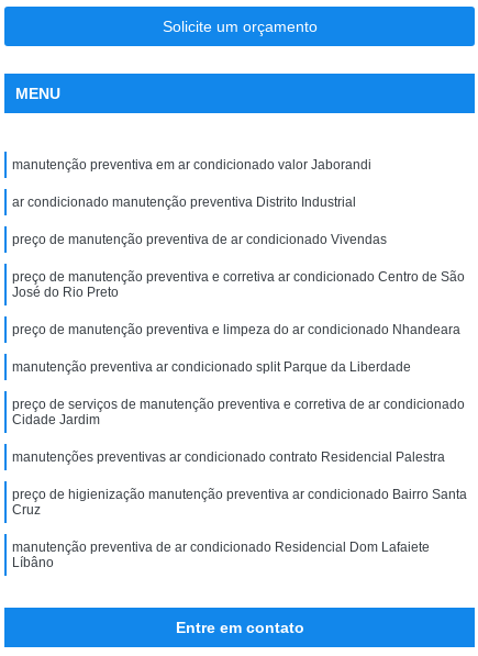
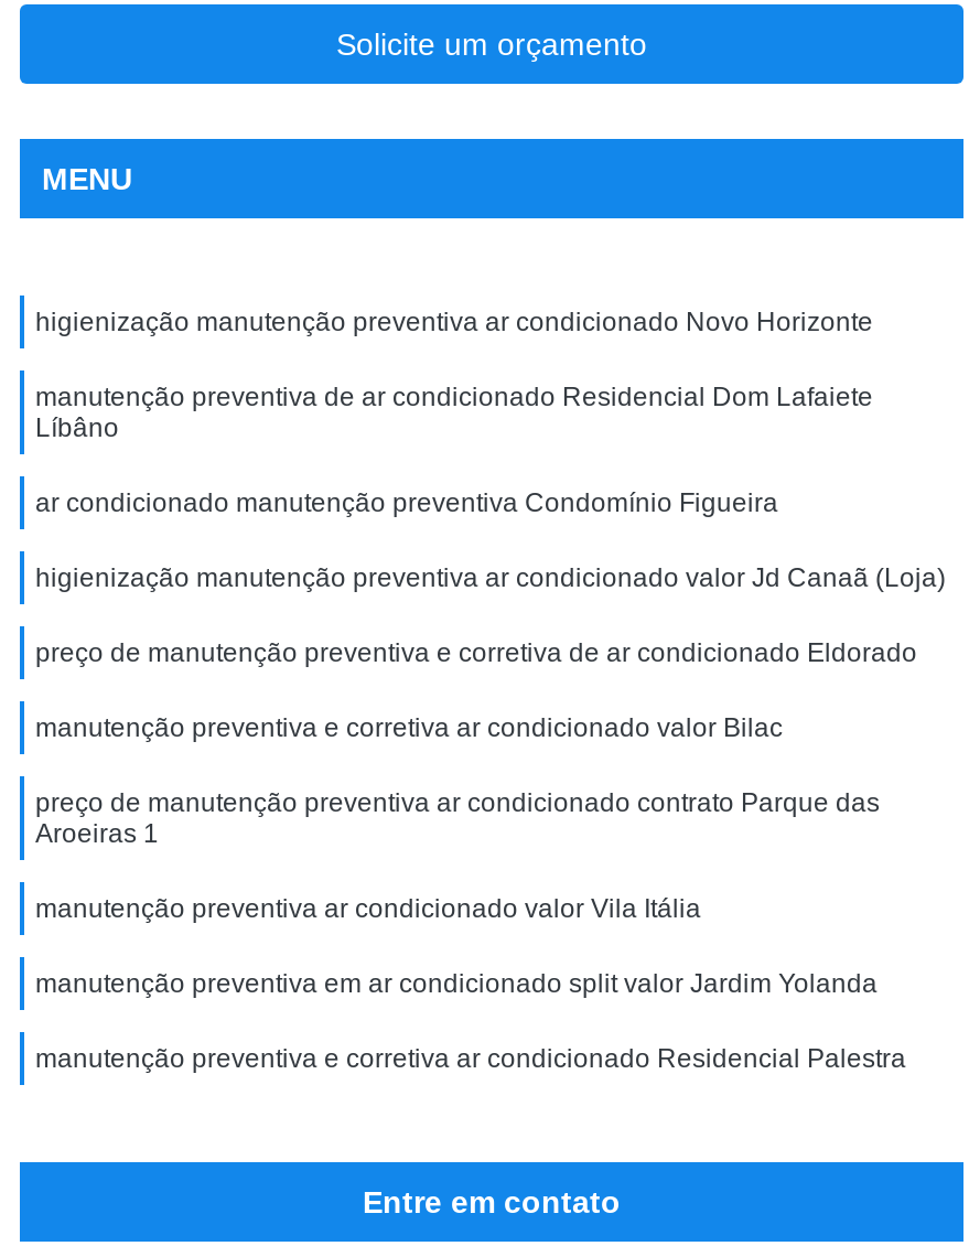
[12,157,467,518] manutenção preventiva em ar condicionado valor Jaborandi | ar condicionado manutenção preventiva Distrito Industrial | preço de manutenção preventiva de ar condicionado Vivendas | preço de manutenção preventiva e corretiva ar condicionado Centro de São | José do Rio Preto | preço de manutenção preventiva e limpeza do ar condicionado Nhandeara | manutenção preventiva ar condicionado split Parque da Liberdade | preço de serviços de manutenção preventiva e corretiva de ar condicionado | Cidade Jardim | manutenções preventivas ar condicionado contrato Residencial Palestra | preço de higienização manutenção preventiva ar condicionado Bairro Santa | Cruz -> [35,307,873,337] higienização manutenção preventiva ar condicionado Novo Horizonte
moved [12,540,430,570] -> [35,382,873,443]: manutenção preventiva de ar condicionado Residencial Dom Lafaiete | Líbâno
none -> [35,487,946,1074] ar condicionado manutenção preventiva Condomínio Figueira | higienização manutenção preventiva ar condicionado valor Jd Canaã (Loja) | preço de manutenção preventiva e corretiva de ar condicionado Eldorado | manutenção preventiva e corretiva ar condicionado valor Bilac | preço de manutenção preventiva ar condicionado contrato Parque das | Aroeiras 1 | manutenção preventiva ar condicionado valor Vila Itália | manutenção preventiva em ar condicionado split valor Jardim Yolanda | manutenção preventiva e corretiva ar condicionado Residencial Palestra

